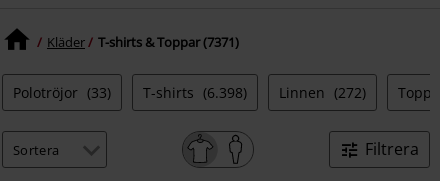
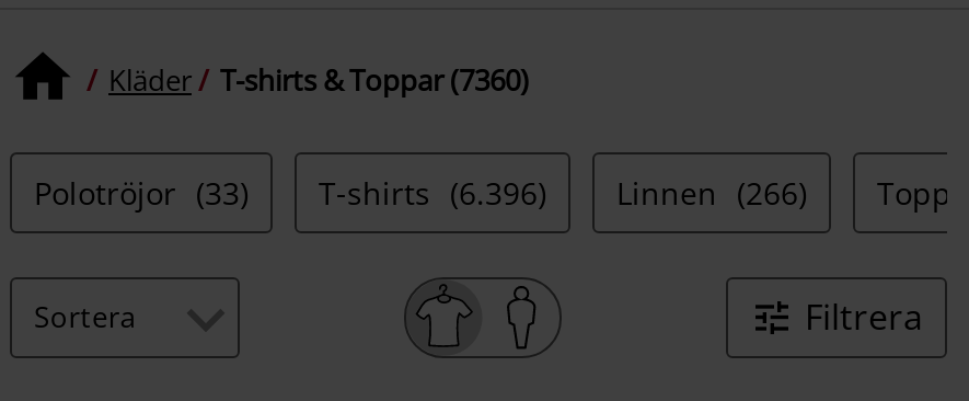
[98,32,239,50] T-shirts & Toppar (7371) -> [220,60,529,100] T-shirts & Toppar (7360)
[143,83,247,102] T-shirts (6.398) -> [319,171,546,213] T-shirts (6.396)
[279,83,366,102] Linnen (272) -> [616,171,807,213] Linnen (266)

